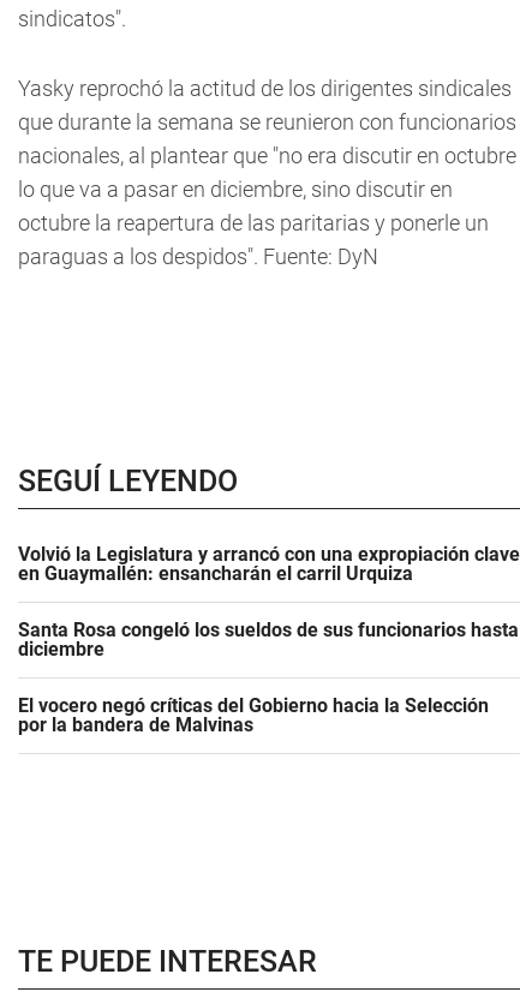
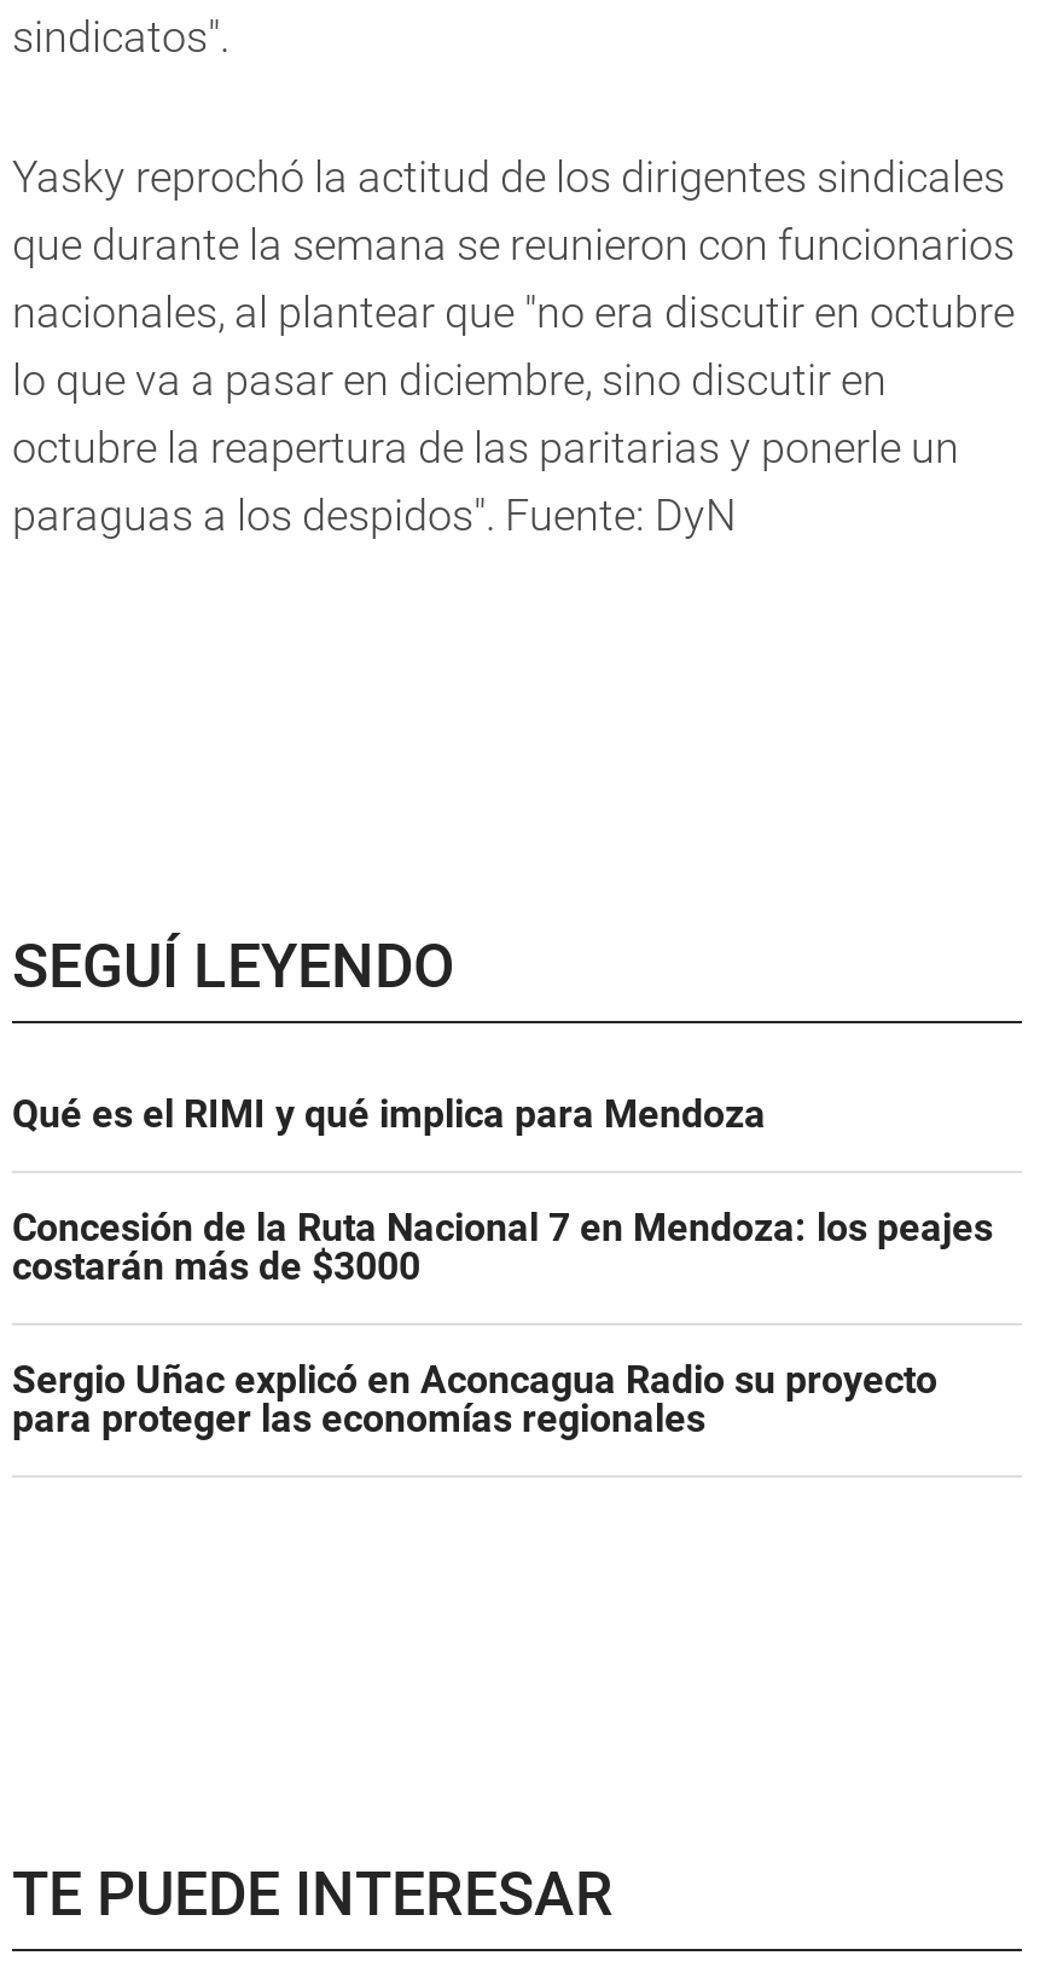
[18,543,520,585] Volvió la Legislatura y arrancó con una expropiación clave | en Guaymallén: ensancharán el carril Urquiza -> [12,1091,766,1137] Qué es el RIMI y qué implica para Mendoza
[18,618,519,661] Santa Rosa congeló los sueldos de sus funcionarios hasta | diciembre -> [12,1205,993,1289] Concesión de la Ruta Nacional 7 en Mendoza: los peajes | costarán más de $3000
[18,694,489,736] El vocero negó críticas del Gobierno hacia la Selección | por la bandera de Malvinas -> [12,1357,937,1441] Sergio Uñac explicó en Aconcagua Radio su proyecto | para proteger las economías regionales

